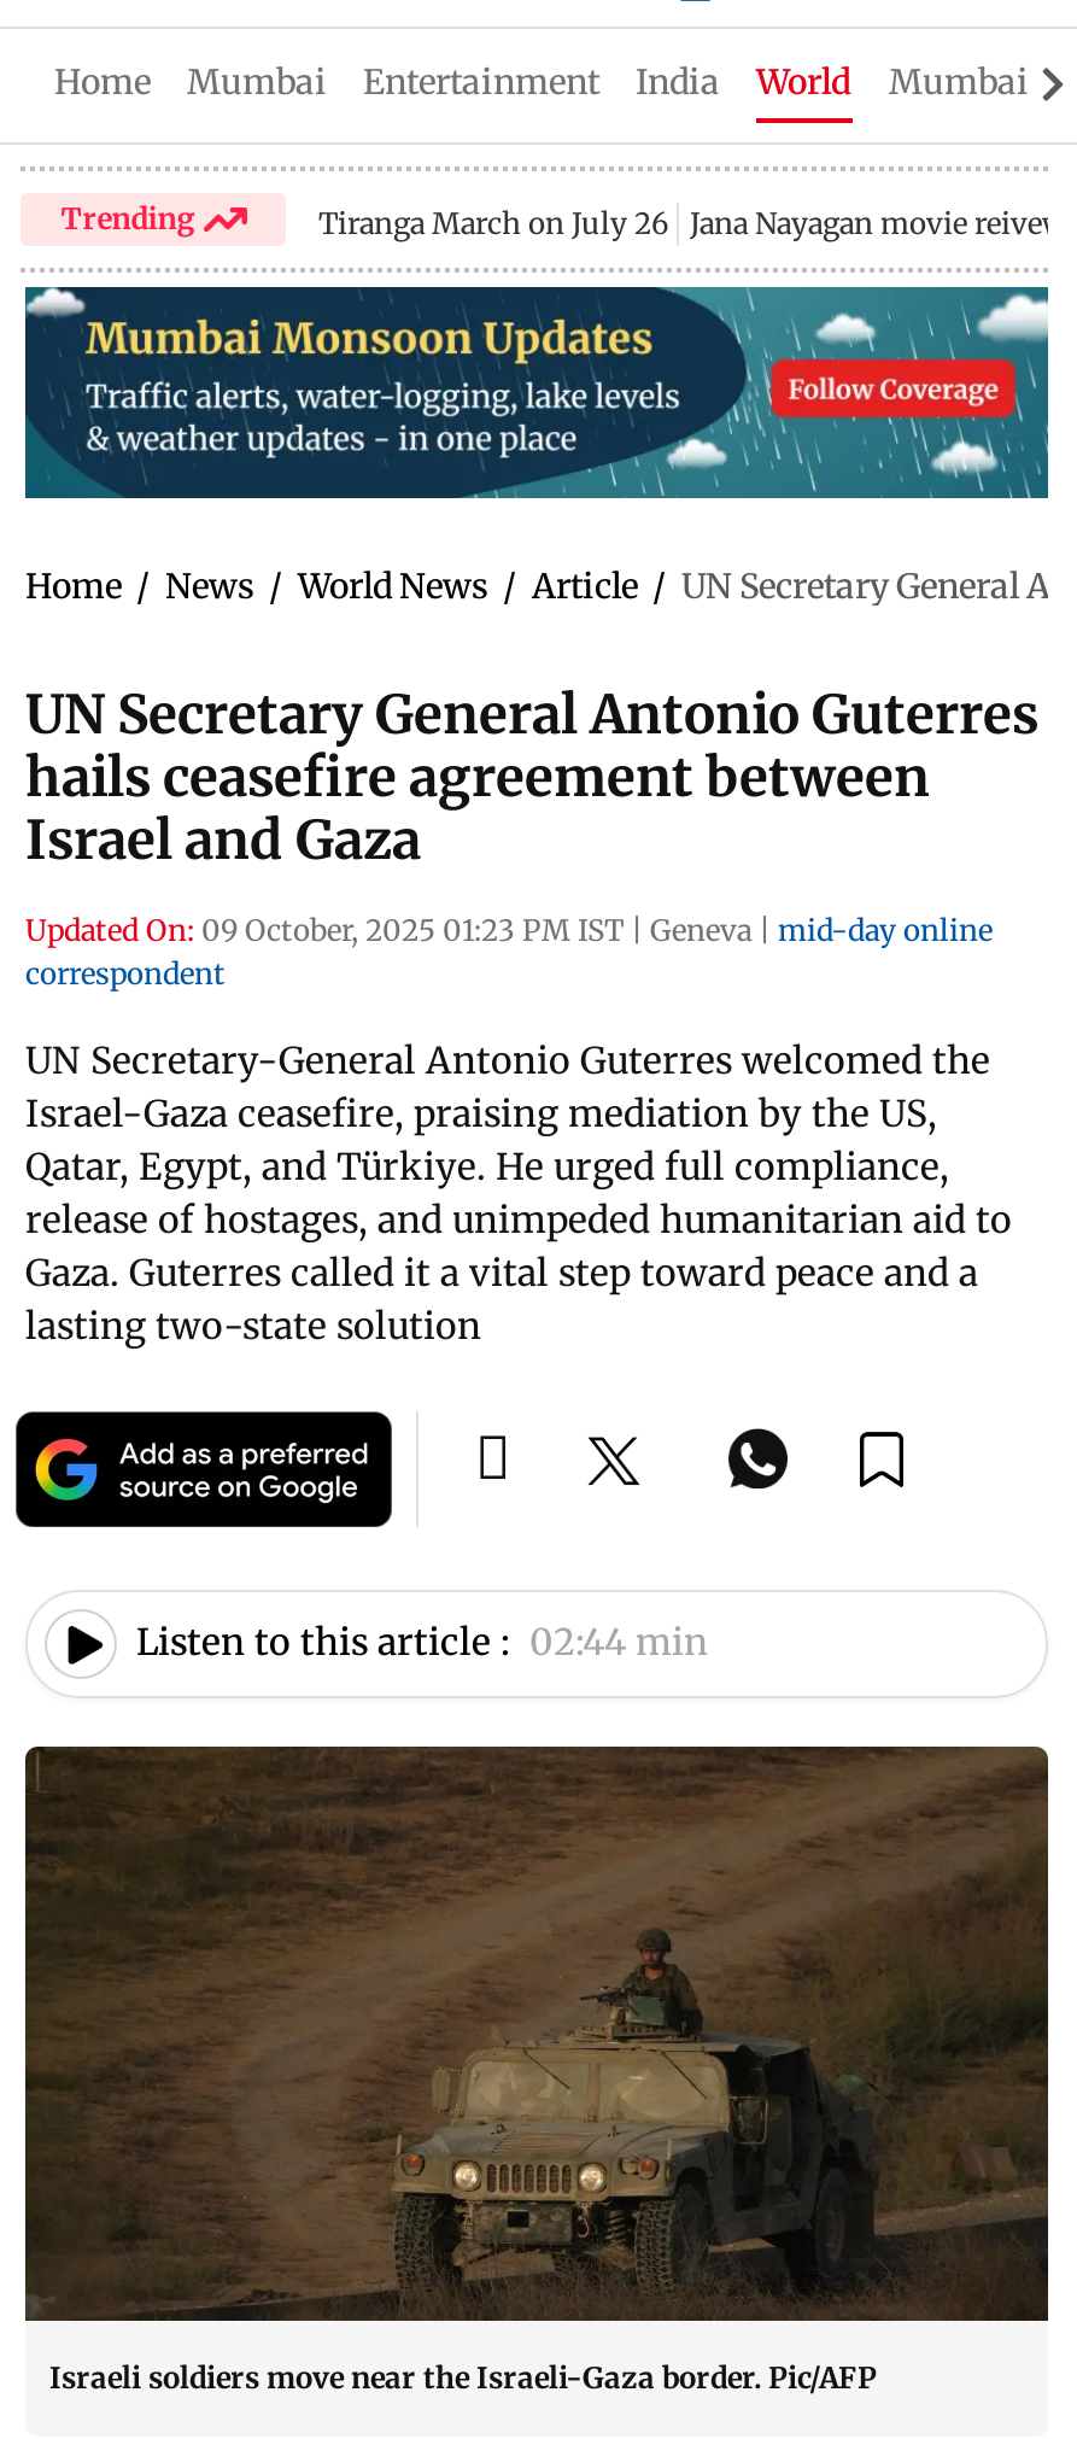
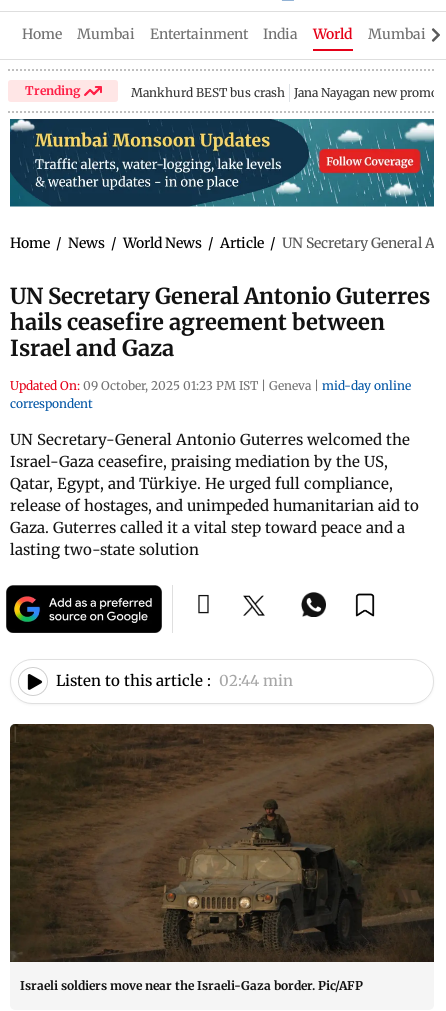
[318,205,1066,241] Tiranga March on July 26 Jana Nayagan movie reivew -> [131,85,438,100] Mankhurd BEST bus crash Jana Nayagan new promo

